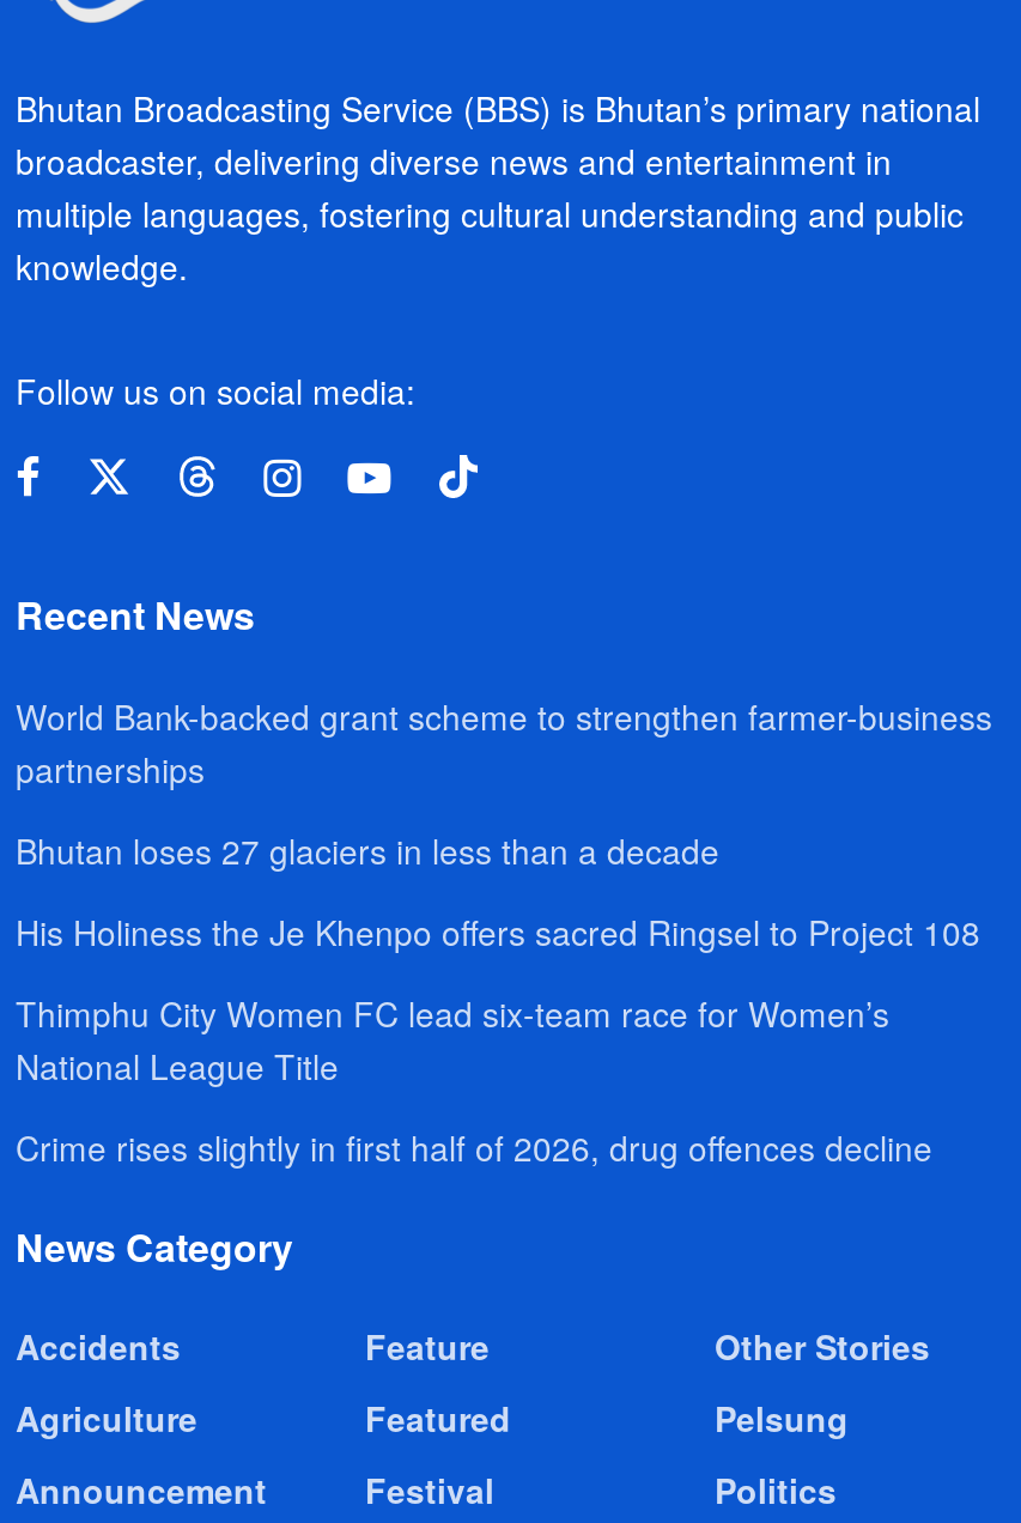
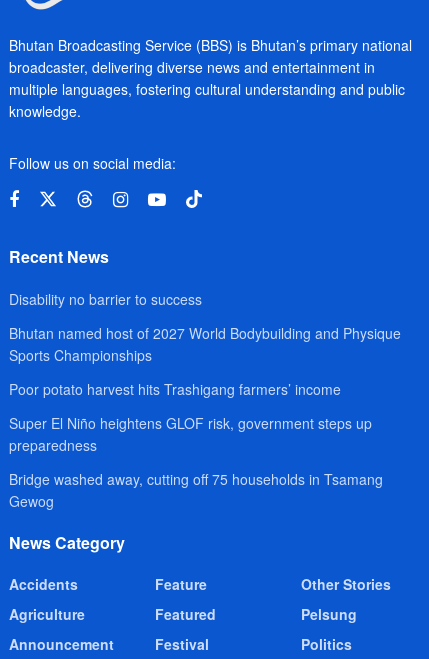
[16,691,992,791] World Bank-backed grant scheme to strengthen farmer-business | partnerships -> [9,288,202,308] Disability no barrier to success
[16,825,719,873] Bhutan loses 27 glaciers in less than a decade -> [9,322,401,364] Bhutan named host of 2027 World Bodybuilding and Physique | Sports Championships
[16,906,980,954] His Holiness the Je Khenpo offers sacred Ringsel to Project 108 -> [9,378,341,398] Poor potato harvest hits Trashigang farmers’ income
[16,988,889,1088] Thimphu City Women FC lead six-team race for Women’s | National League Title -> [9,412,372,454] Super El Niño heightens GLOF risk, government steps up | preparedness
[16,1122,932,1170] Crime rises slightly in first half of 2026, drug offences decline -> [9,468,383,510] Bridge washed away, cutting off 75 households in Tsamang | Gewog

